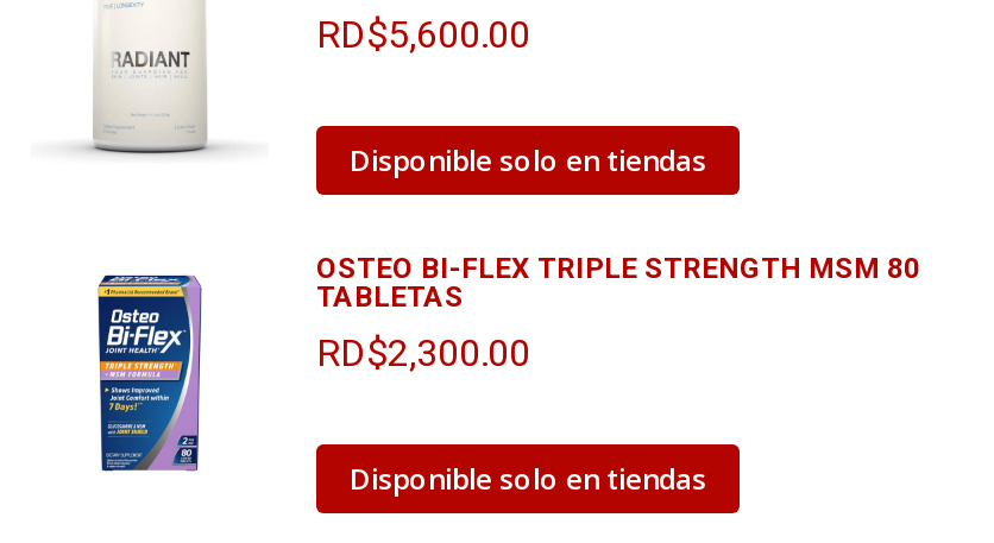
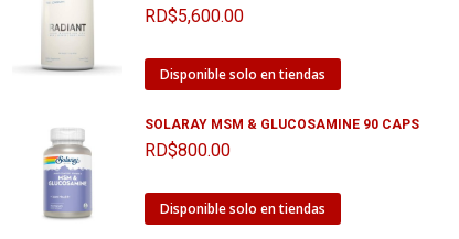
[316,251,920,374] OSTEO BI-FLEX TRIPLE STRENGTH MSM 80 | TABLETAS | RD$2,300.00 -> [145,116,419,160] SOLARAY MSM & GLUCOSAMINE 90 CAPS | RD$800.00
[95,273,205,501] [image] -> [43,128,93,220] [image]

